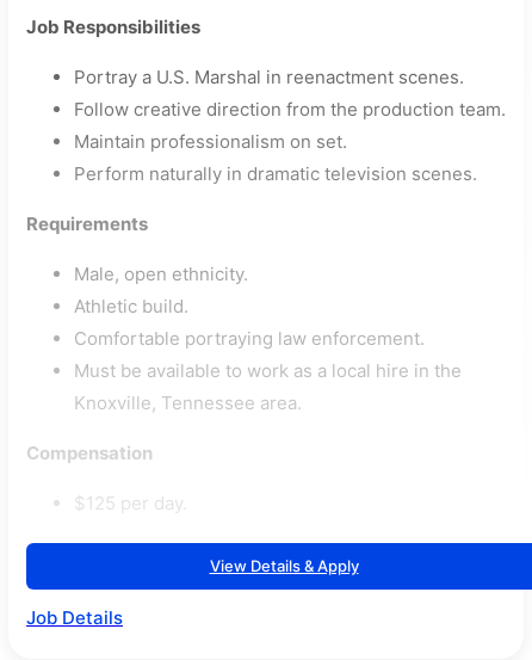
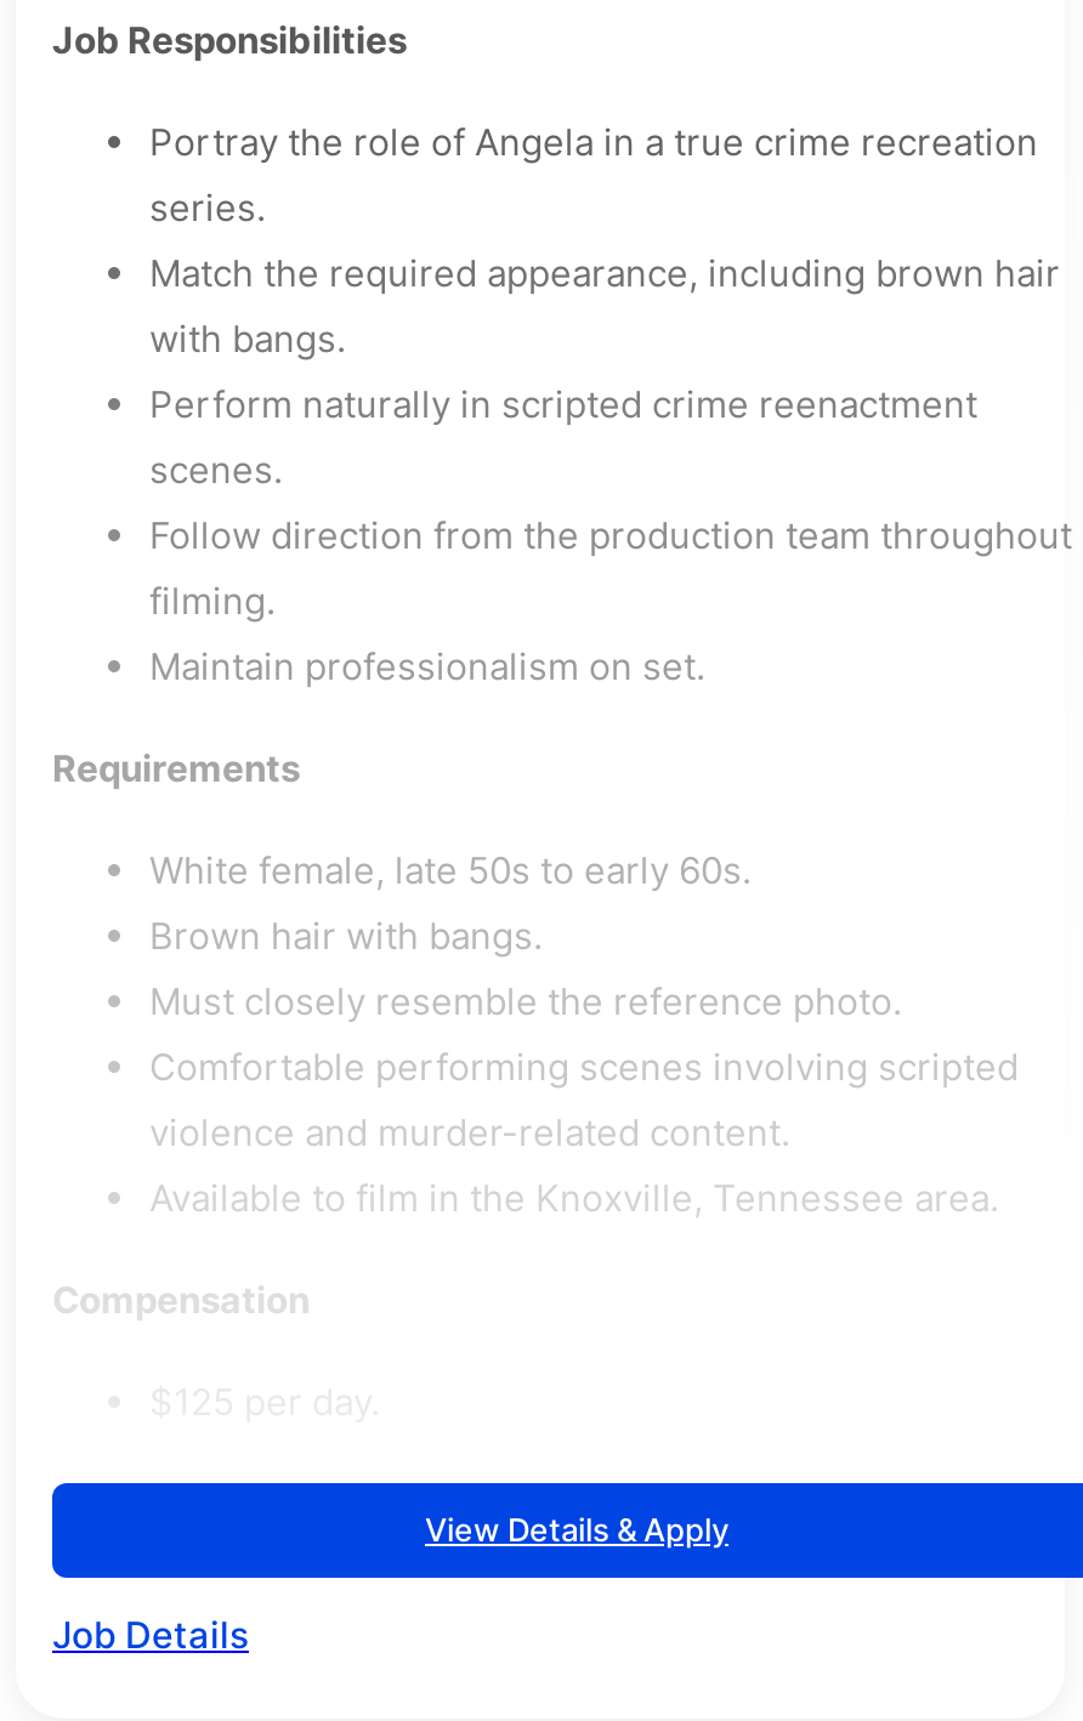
[74,66,506,121] Portray a U.S. Marshal in reenactment scenes. | Follow creative direction from the production team. -> [149,119,1072,624] Portray the role of Angela in a true crime recreation | series. | Match the required appearance, including brown hair | with bangs. | Perform naturally in scripted crime reenactment | scenes. | Follow direction from the production team throughout | filming.
[74,162,477,185] Perform naturally in dramatic television scenes. -> none
[74,263,462,414] Male, open ethnicity. | Athletic build. | Comfortable portraying law enforcement. | Must be available to work as a local hire in the | Knoxville, Tennessee area. -> [149,847,1019,1221] White female, late 50s to early 60s. | Brown hair with bangs. | Must closely resemble the reference photo. | Comfortable performing scenes involving scripted | violence and murder-related content. | Available to film in the Knoxville, Tennessee area.

